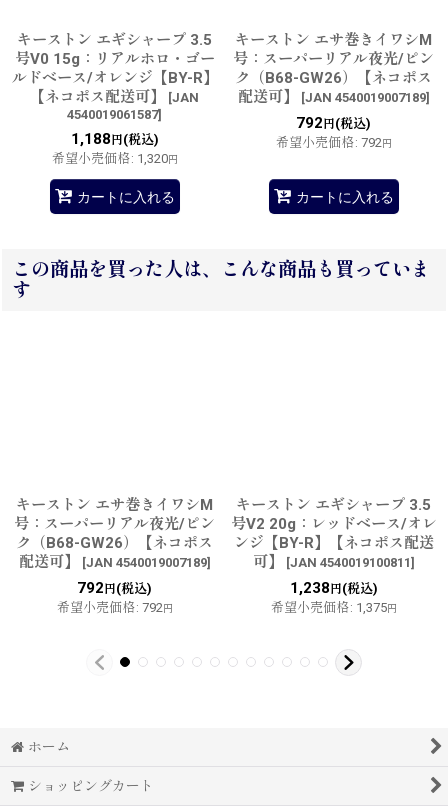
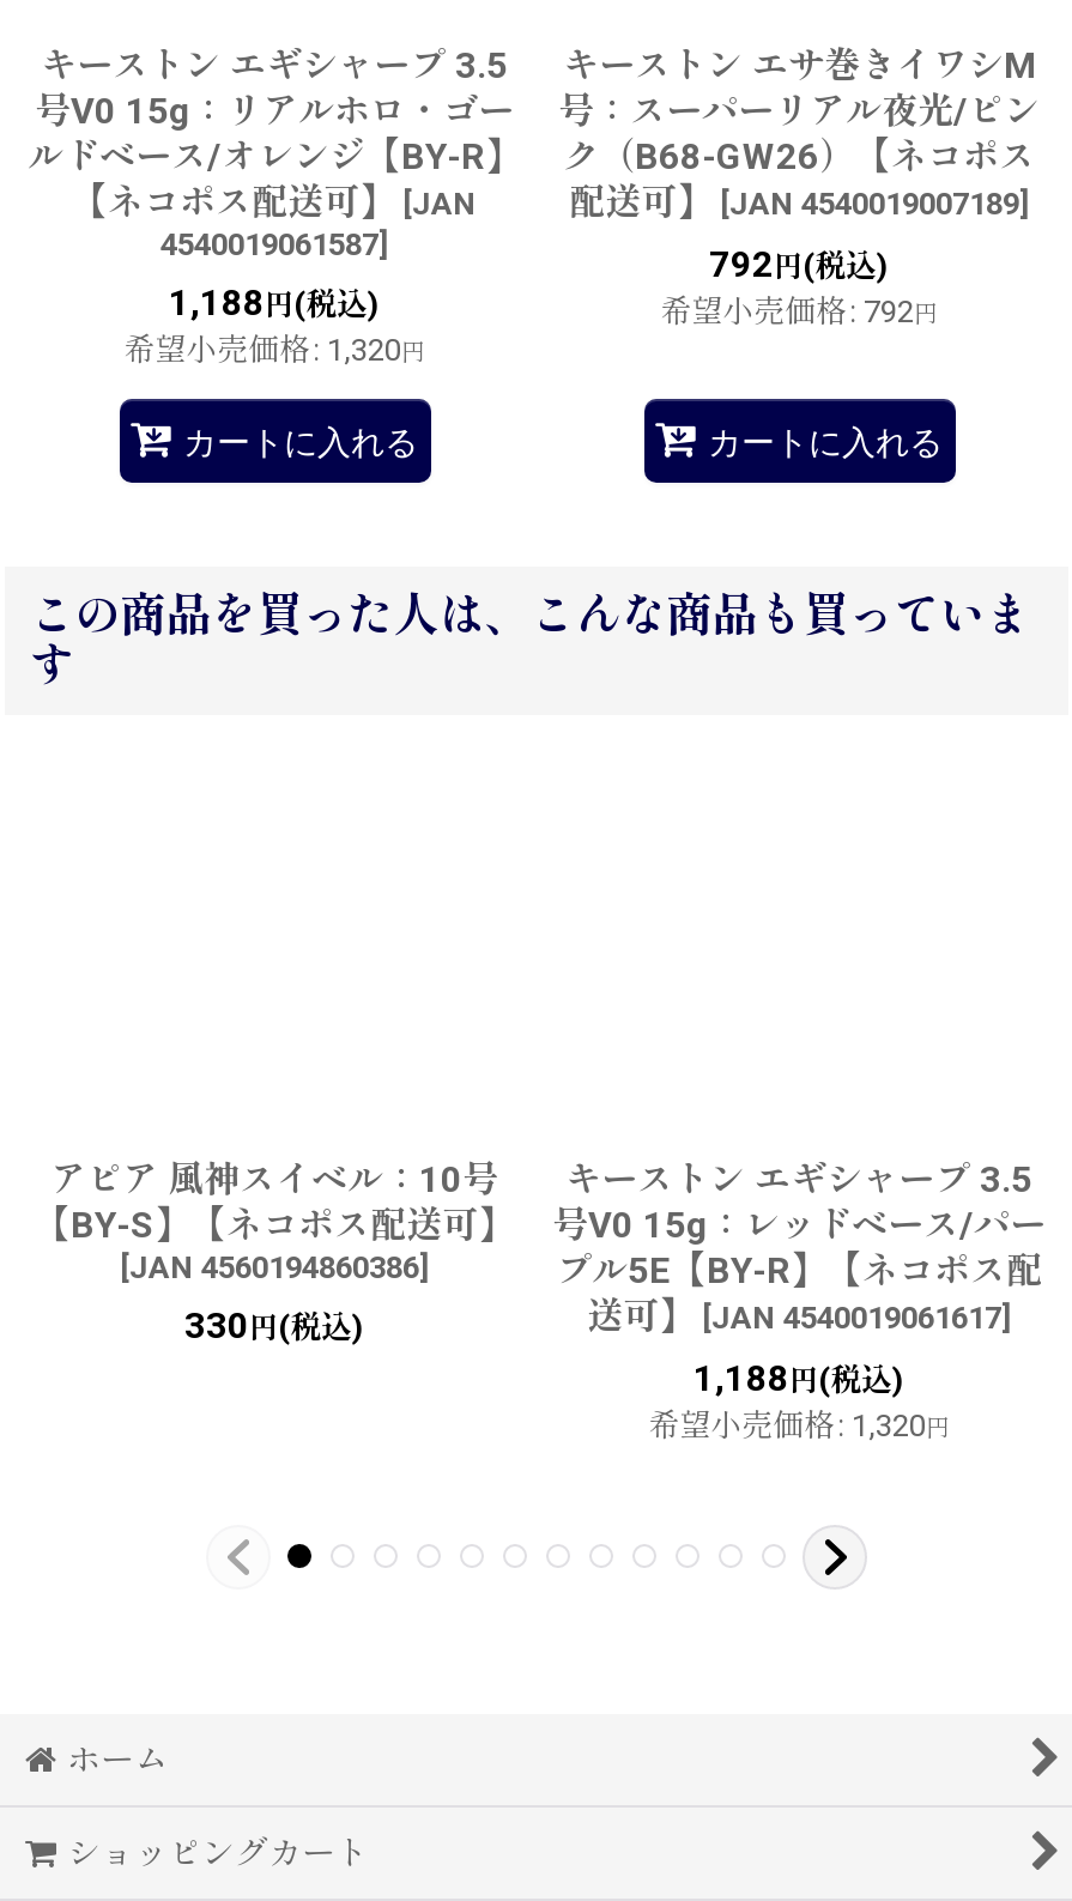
[14,496,215,615] キーストン エサ巻きイワシM | 号：スーパーリアル夜光/ピン | ク（B68-GW26）【ネコポス | 配送可】 [JAN 4540019007189] | 792円(税込) | 希望小売価格: 792円 -> [35,1159,514,1349] アピア 風神スイベル：10号 | 【BY-S】【ネコポス配送可】 | [JAN 4560194860386] | 330円(税込)
[230,515,436,615] 号V2 20g：レッドベース/オレ | ンジ【BY-R】【ネコポス配送 | 可】 [JAN 4540019100811] | 1,238円(税込) | 希望小売価格: 1,375円 -> [552,1205,1046,1444] 号V0 15g：レッドベース/パー | プル5E【BY-R】【ネコポス配 | 送可】 [JAN 4540019061617] | 1,188円(税込) | 希望小売価格: 1,320円

